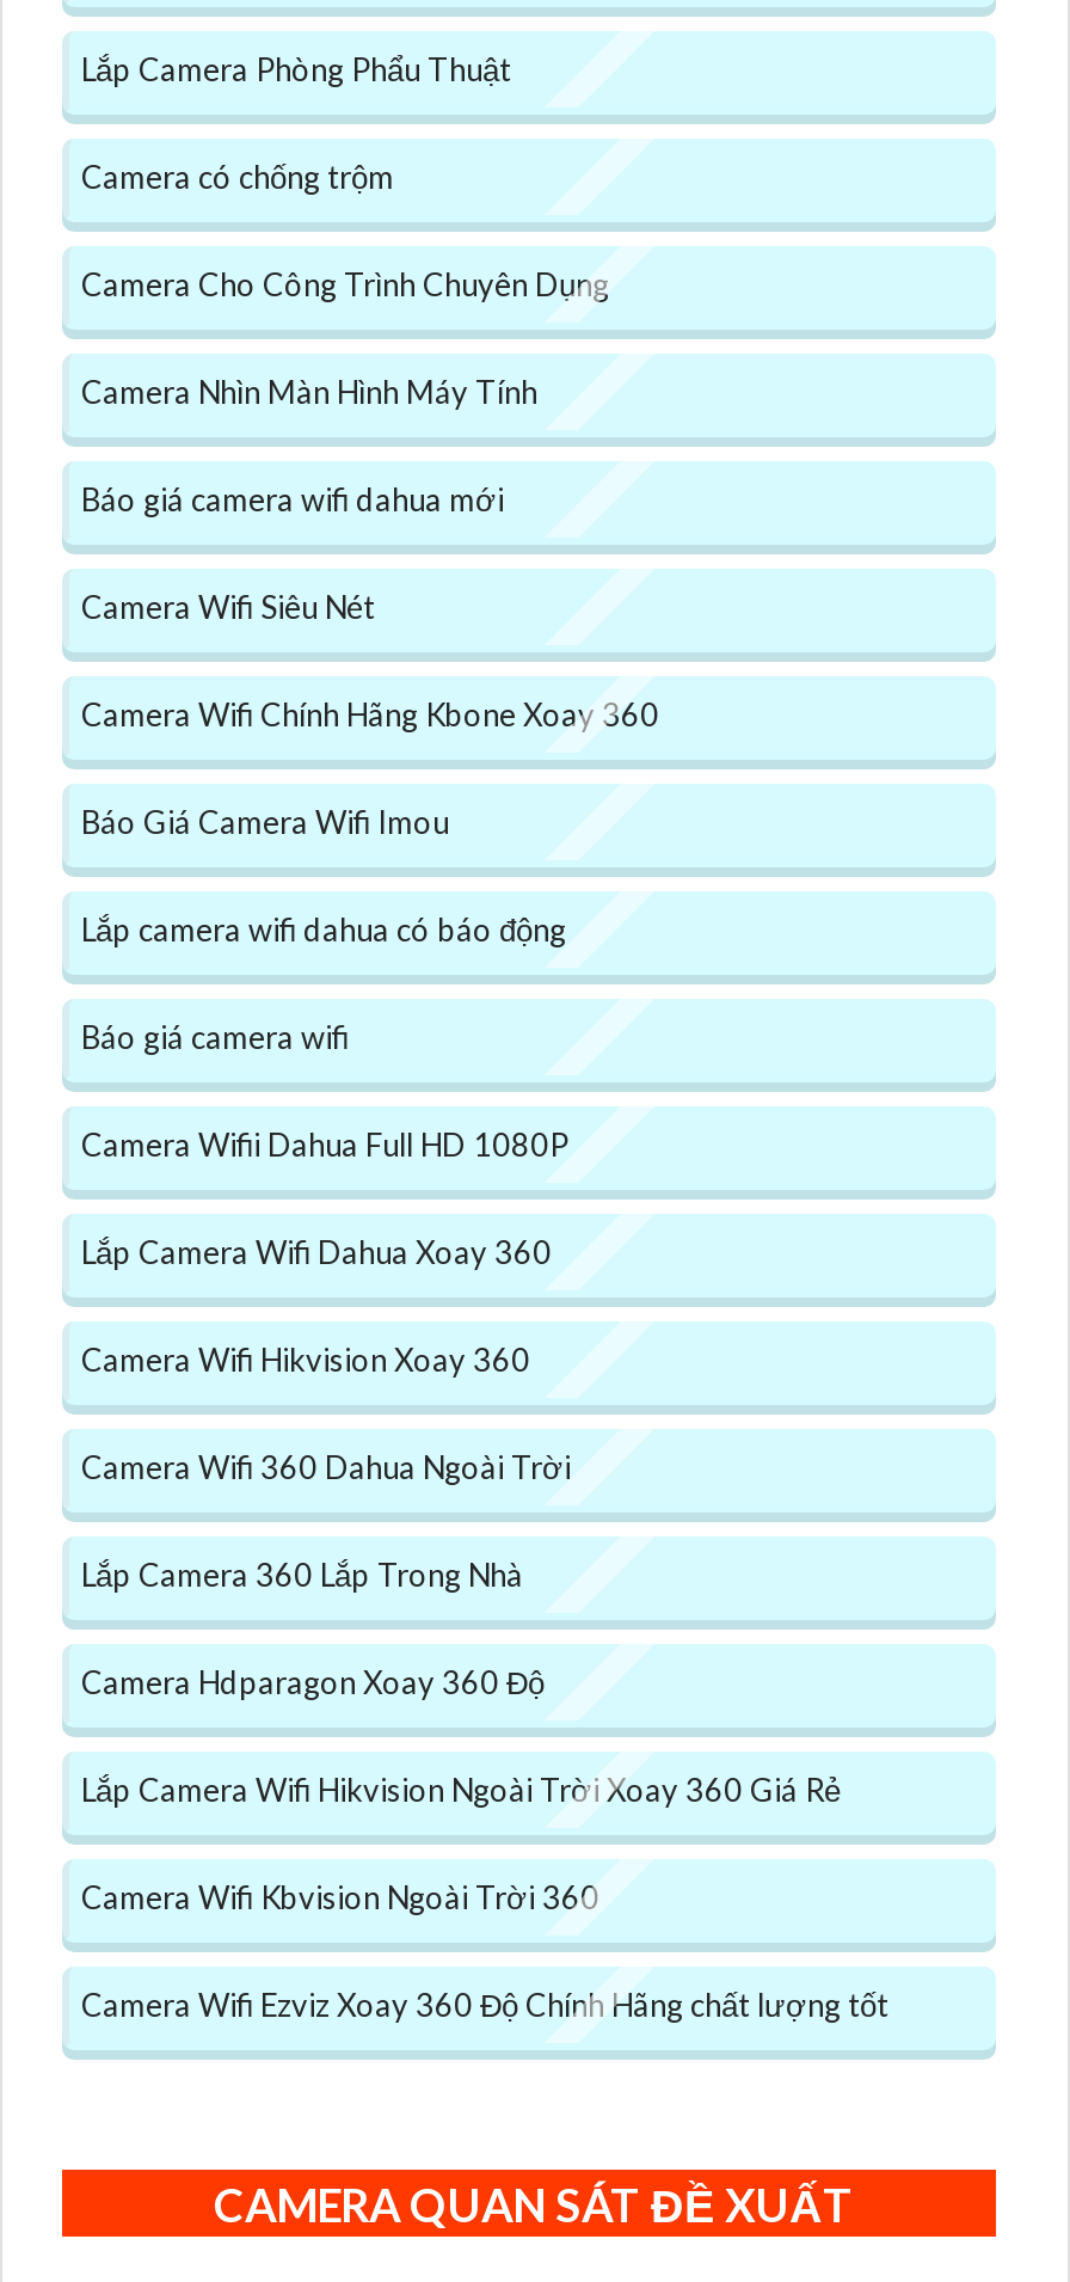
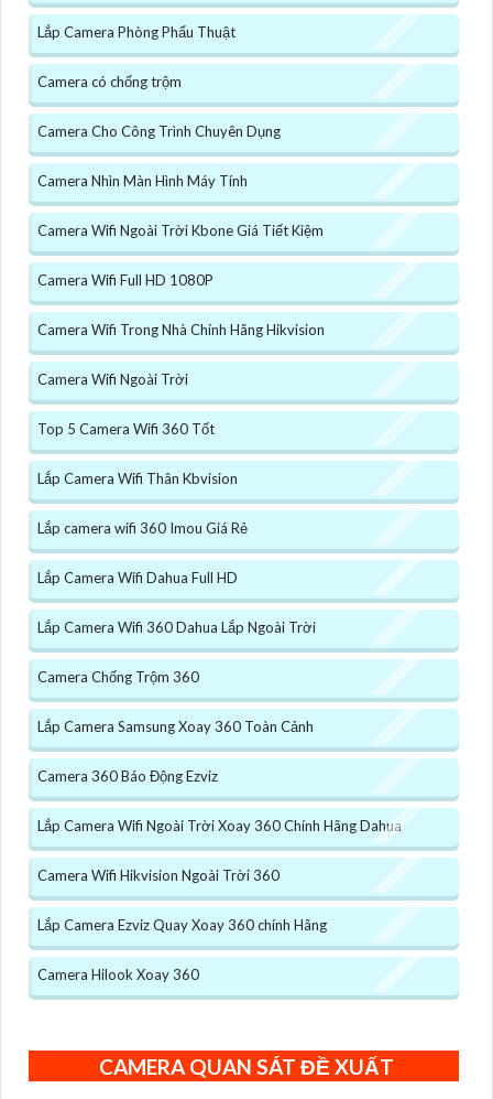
[81,481,888,2025] Báo giá camera wifi dahua mới | Camera Wifi Siêu Nét | Camera Wifi Chính Hãng Kbone Xoay 360 | Báo Giá Camera Wifi Imou | Lắp camera wifi dahua có báo động | Báo giá camera wifi | Camera Wifii Dahua Full HD 1080P | Lắp Camera Wifi Dahua Xoay 360 | Camera Wifi Hikvision Xoay 360 | Camera Wifi 360 Dahua Ngoài Trời | Lắp Camera 360 Lắp Trong Nhà | Camera Hdparagon Xoay 360 Độ | Lắp Camera Wifi Hikvision Ngoài Trời Xoay 360 Giá Rẻ | Camera Wifi Kbvision Ngoài Trời 360 | Camera Wifi Ezviz Xoay 360 Độ Chính Hãng chất lượng tốt -> [37,222,402,984] Camera Wifi Ngoài Trời Kbone Giá Tiết Kiệm | Camera Wifi Full HD 1080P | Camera Wifi Trong Nhà Chính Hãng Hikvision | Camera Wifi Ngoài Trời | Top 5 Camera Wifi 360 Tốt | Lắp Camera Wifi Thân Kbvision | Lắp camera wifi 360 Imou Giá Rẻ | Lắp Camera Wifi Dahua Full HD | Lắp Camera Wifi 360 Dahua Lắp Ngoài Trời | Camera Chống Trộm 360 | Lắp Camera Samsung Xoay 360 Toàn Cảnh | Camera 360 Báo Động Ezviz | Lắp Camera Wifi Ngoài Trời Xoay 360 Chính Hãng Dahua | Camera Wifi Hikvision Ngoài Trời 360 | Lắp Camera Ezviz Quay Xoay 360 chính Hãng | Camera Hilook Xoay 360

